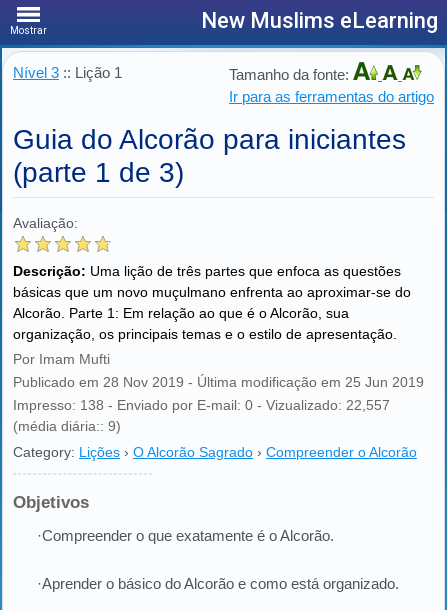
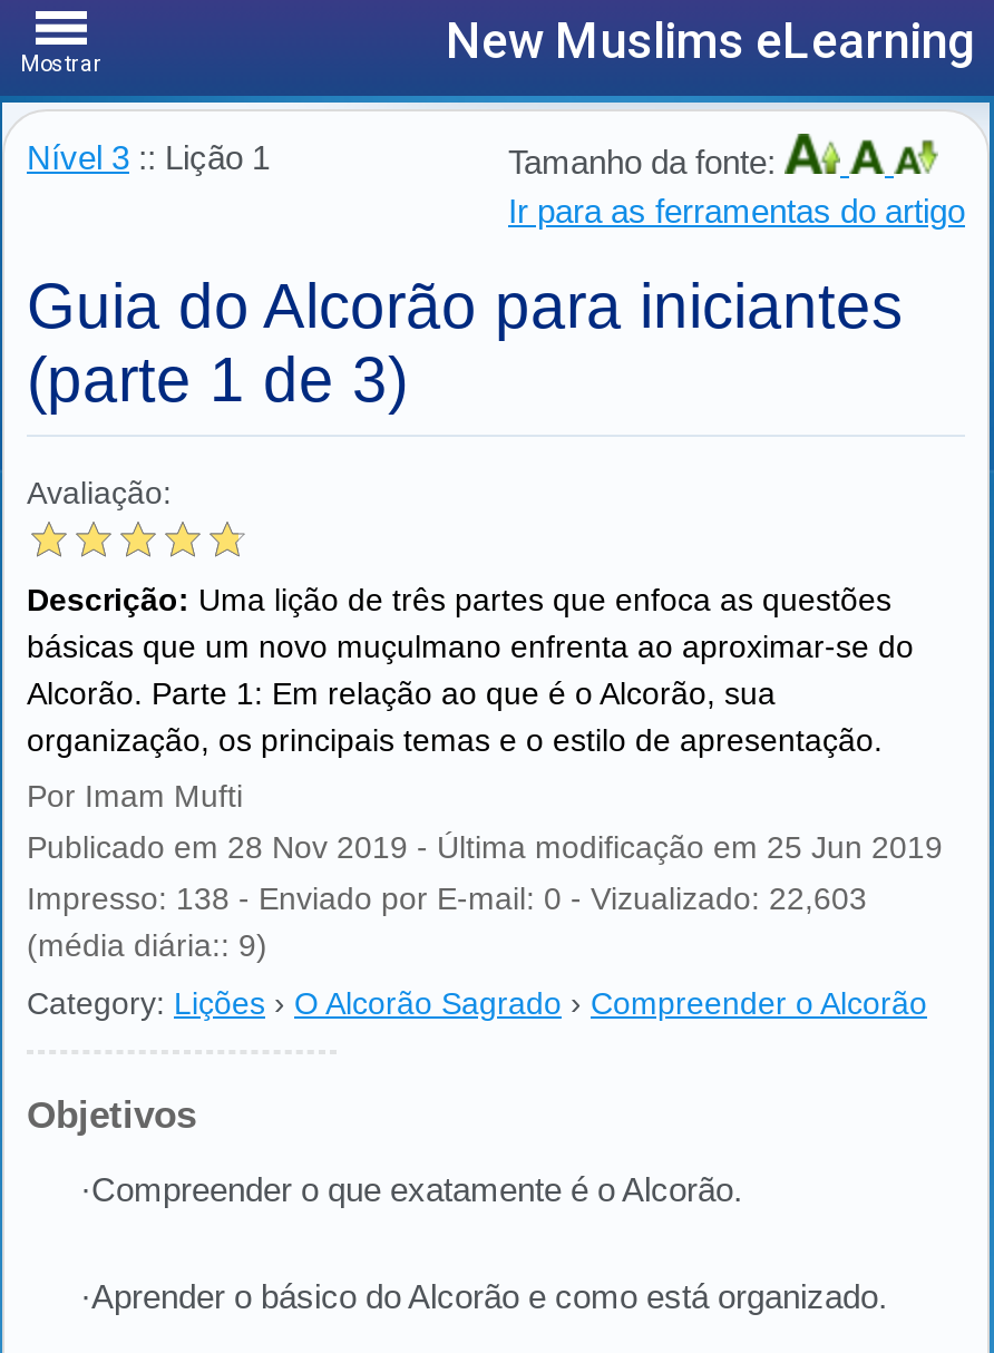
[13,397,390,413] Impresso: 138 - Enviado por E-mail: 0 - Vizualizado: 22,557 -> [27,880,867,916] Impresso: 138 - Enviado por E-mail: 0 - Vizualizado: 22,603

